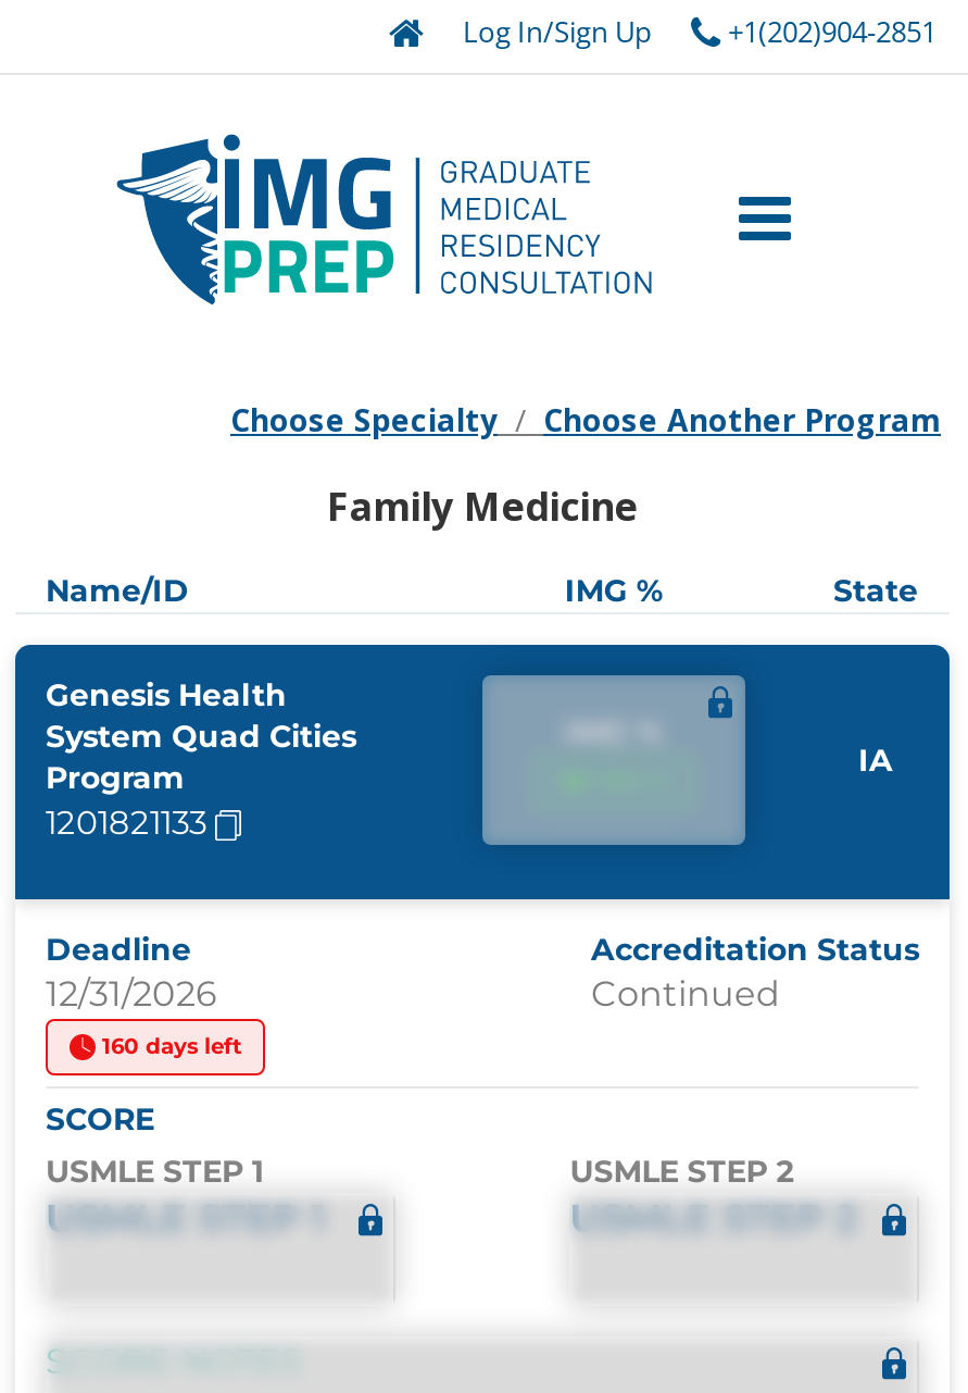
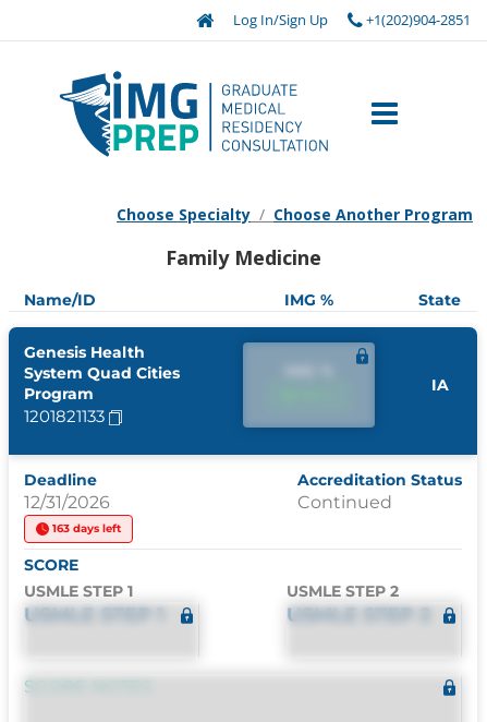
[96,1031,241,1059] 160 days left -> [49,521,121,535] 163 days left

